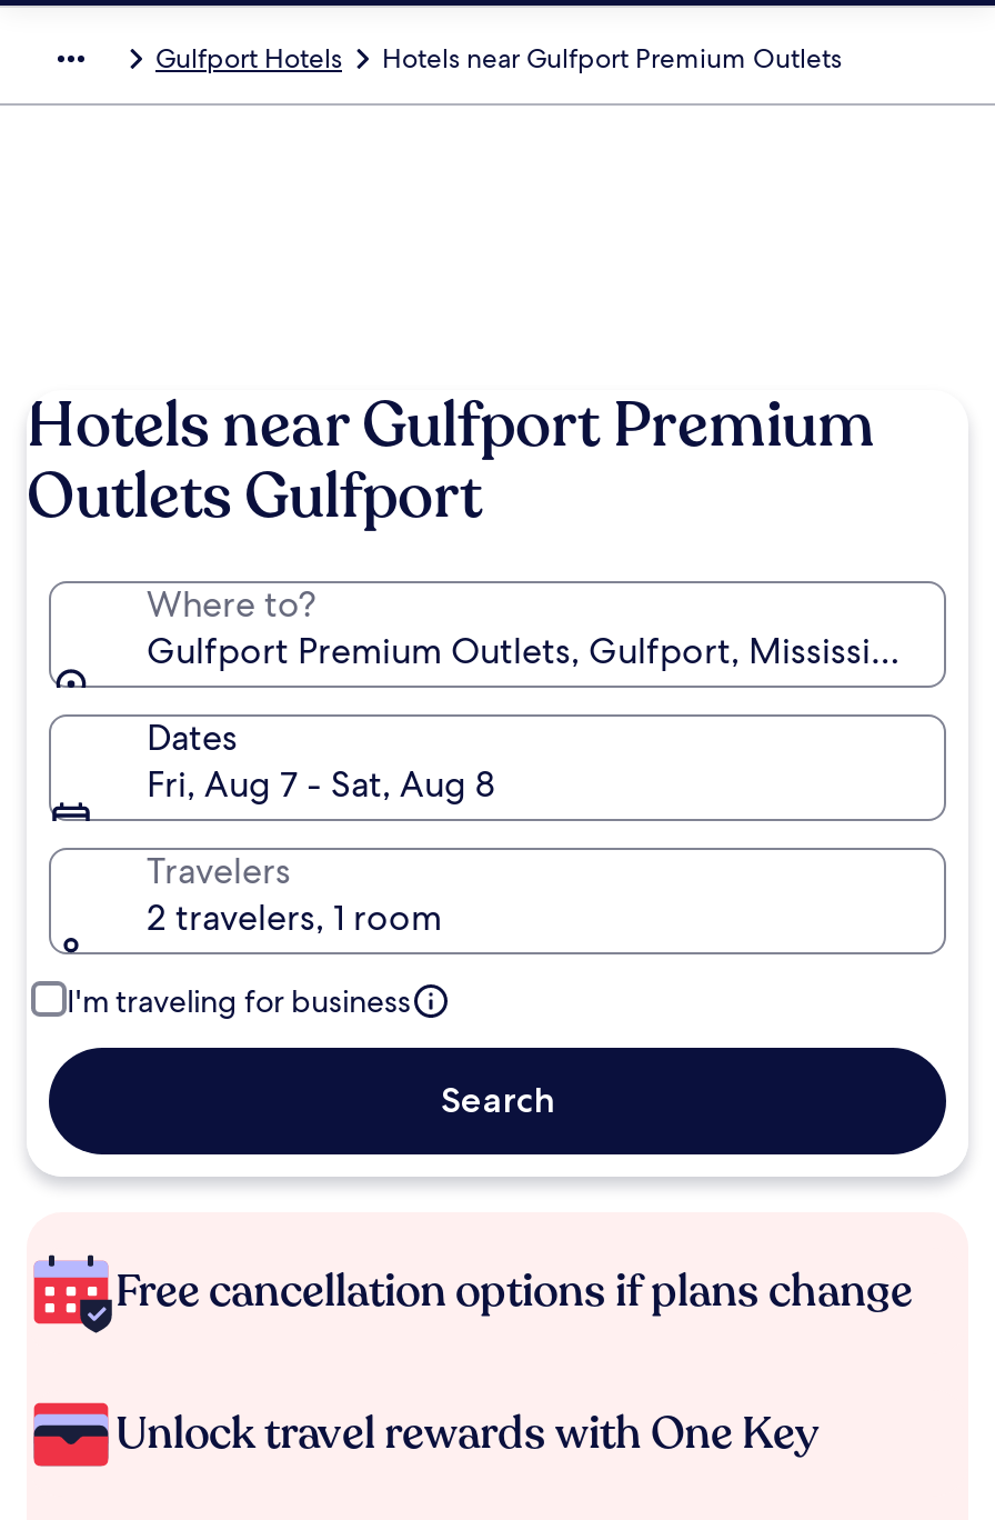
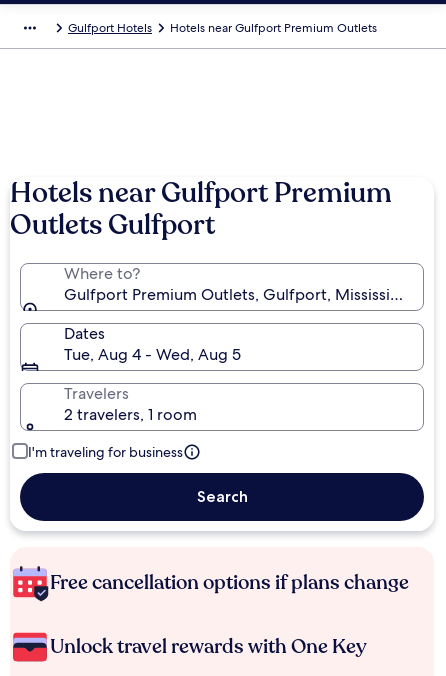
[147,761,495,808] Fri, Aug 7 - Sat, Aug 8 -> [64,344,241,365] Tue, Aug 4 - Wed, Aug 5

